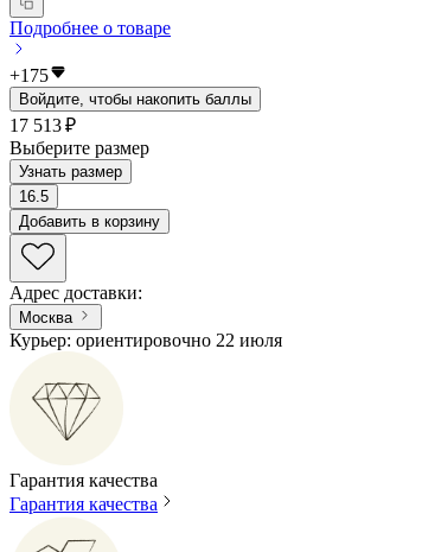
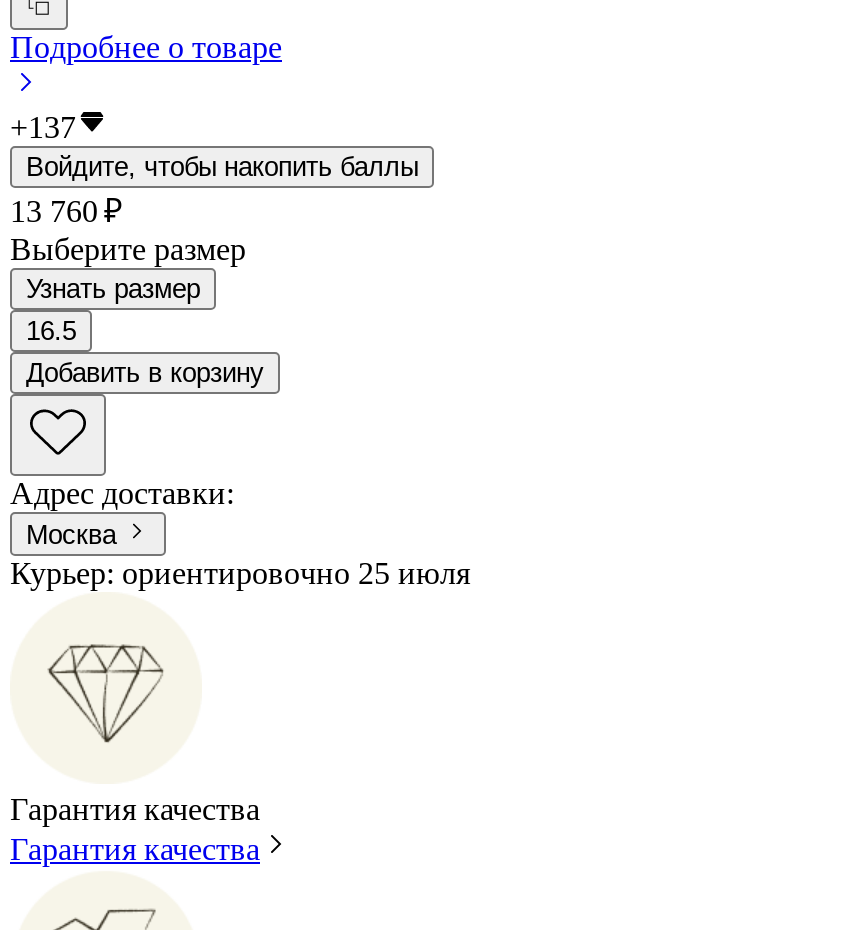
[9,65,49,85] +175 -> [10,110,76,144] +137
[9,115,76,135] 17 513 ₽ -> [10,194,122,228] 13 760 ₽
[9,330,282,350] Курьер: ориентировочно 22 июля -> [10,556,470,590] Курьер: ориентировочно 25 июля

